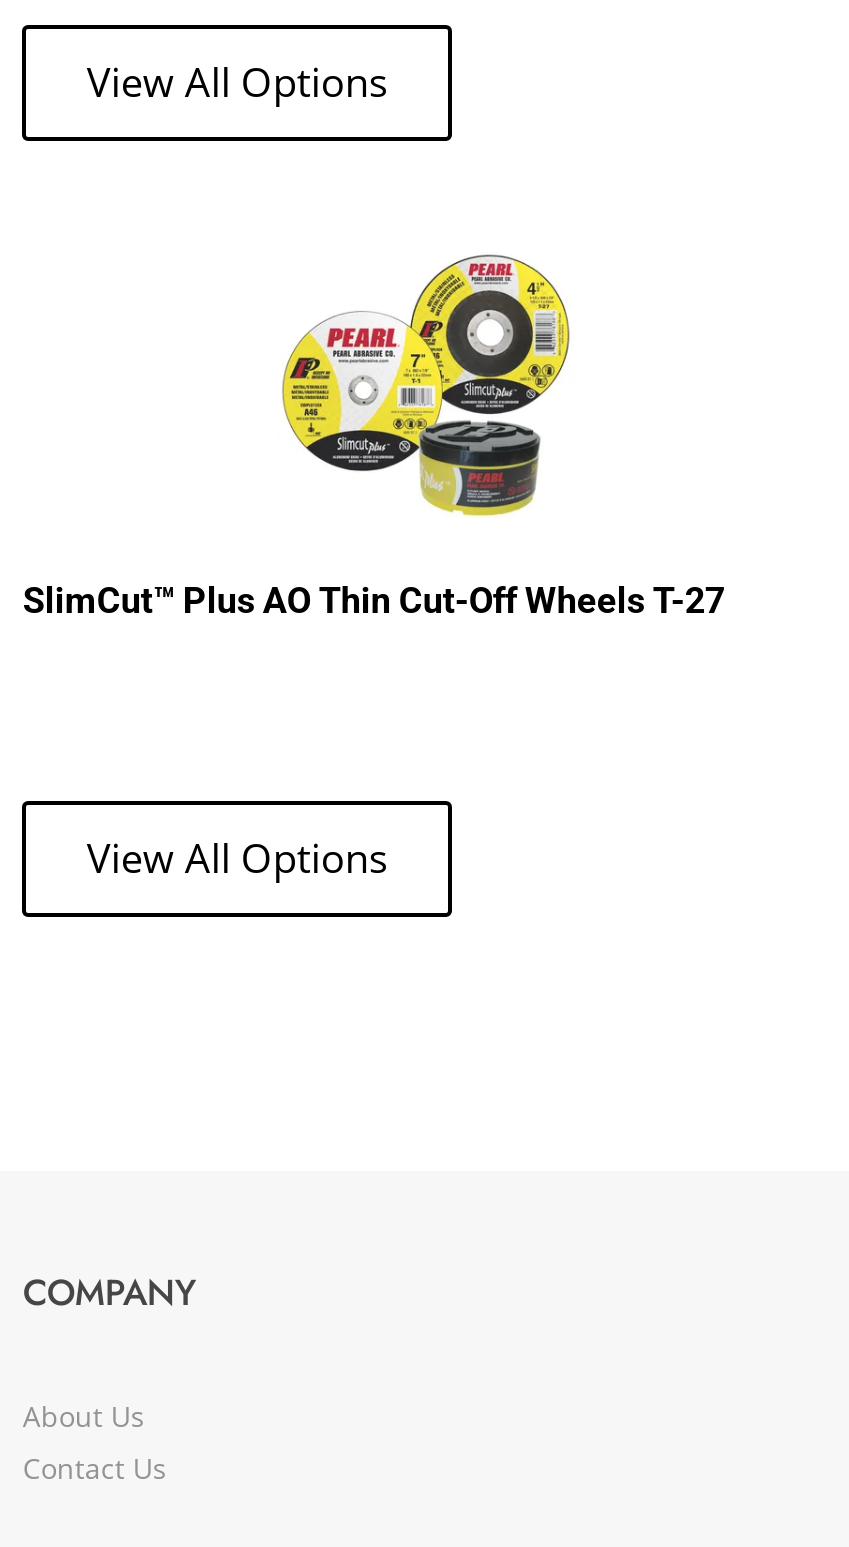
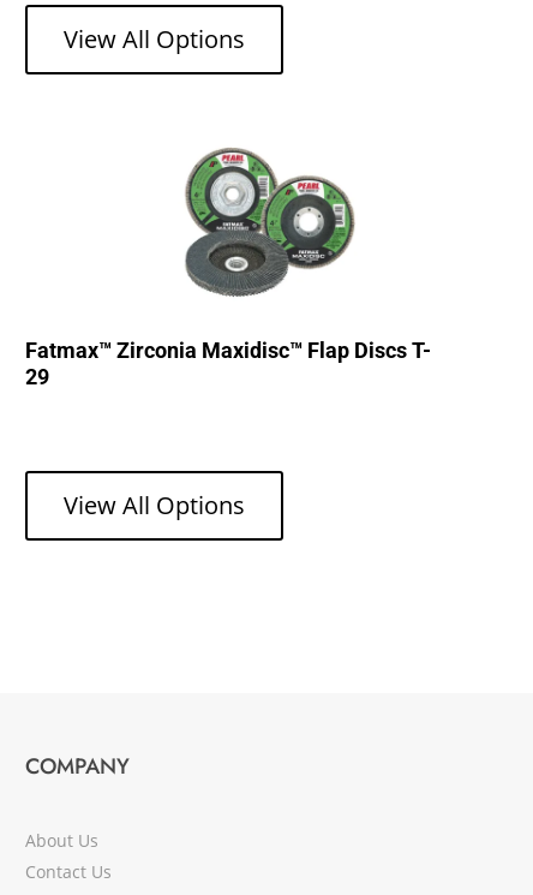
[23,253,725,622] [image] | SlimCut™ Plus AO Thin Cut-Off Wheels T-27 -> [26,143,431,390] [image] | Fatmax™ Zirconia Maxidisc™ Flap Discs T- | 29

